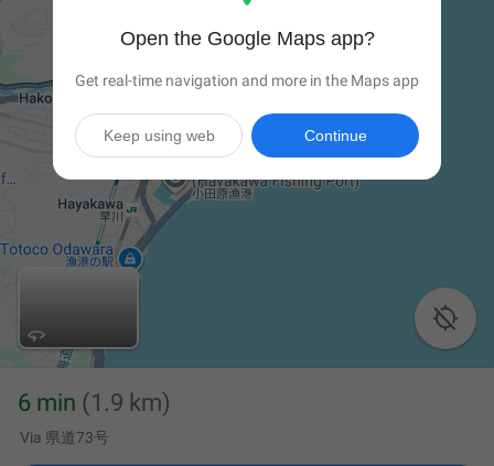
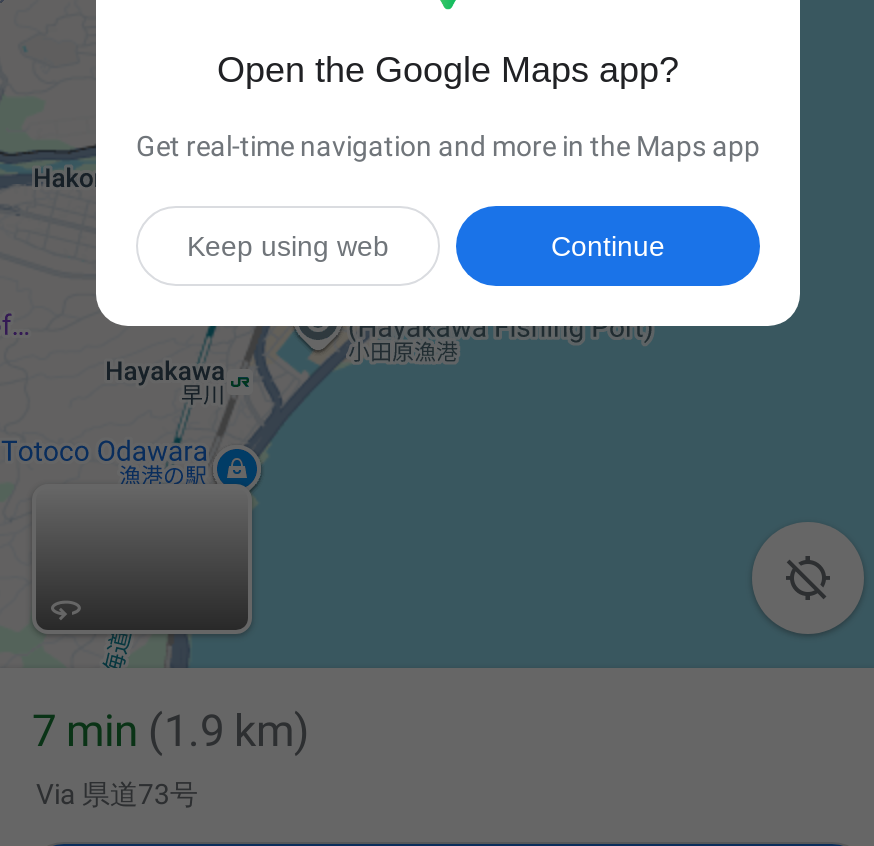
[18,389,171,416] 6 min (1.9 km) -> [32,706,310,756] 7 min (1.9 km)

